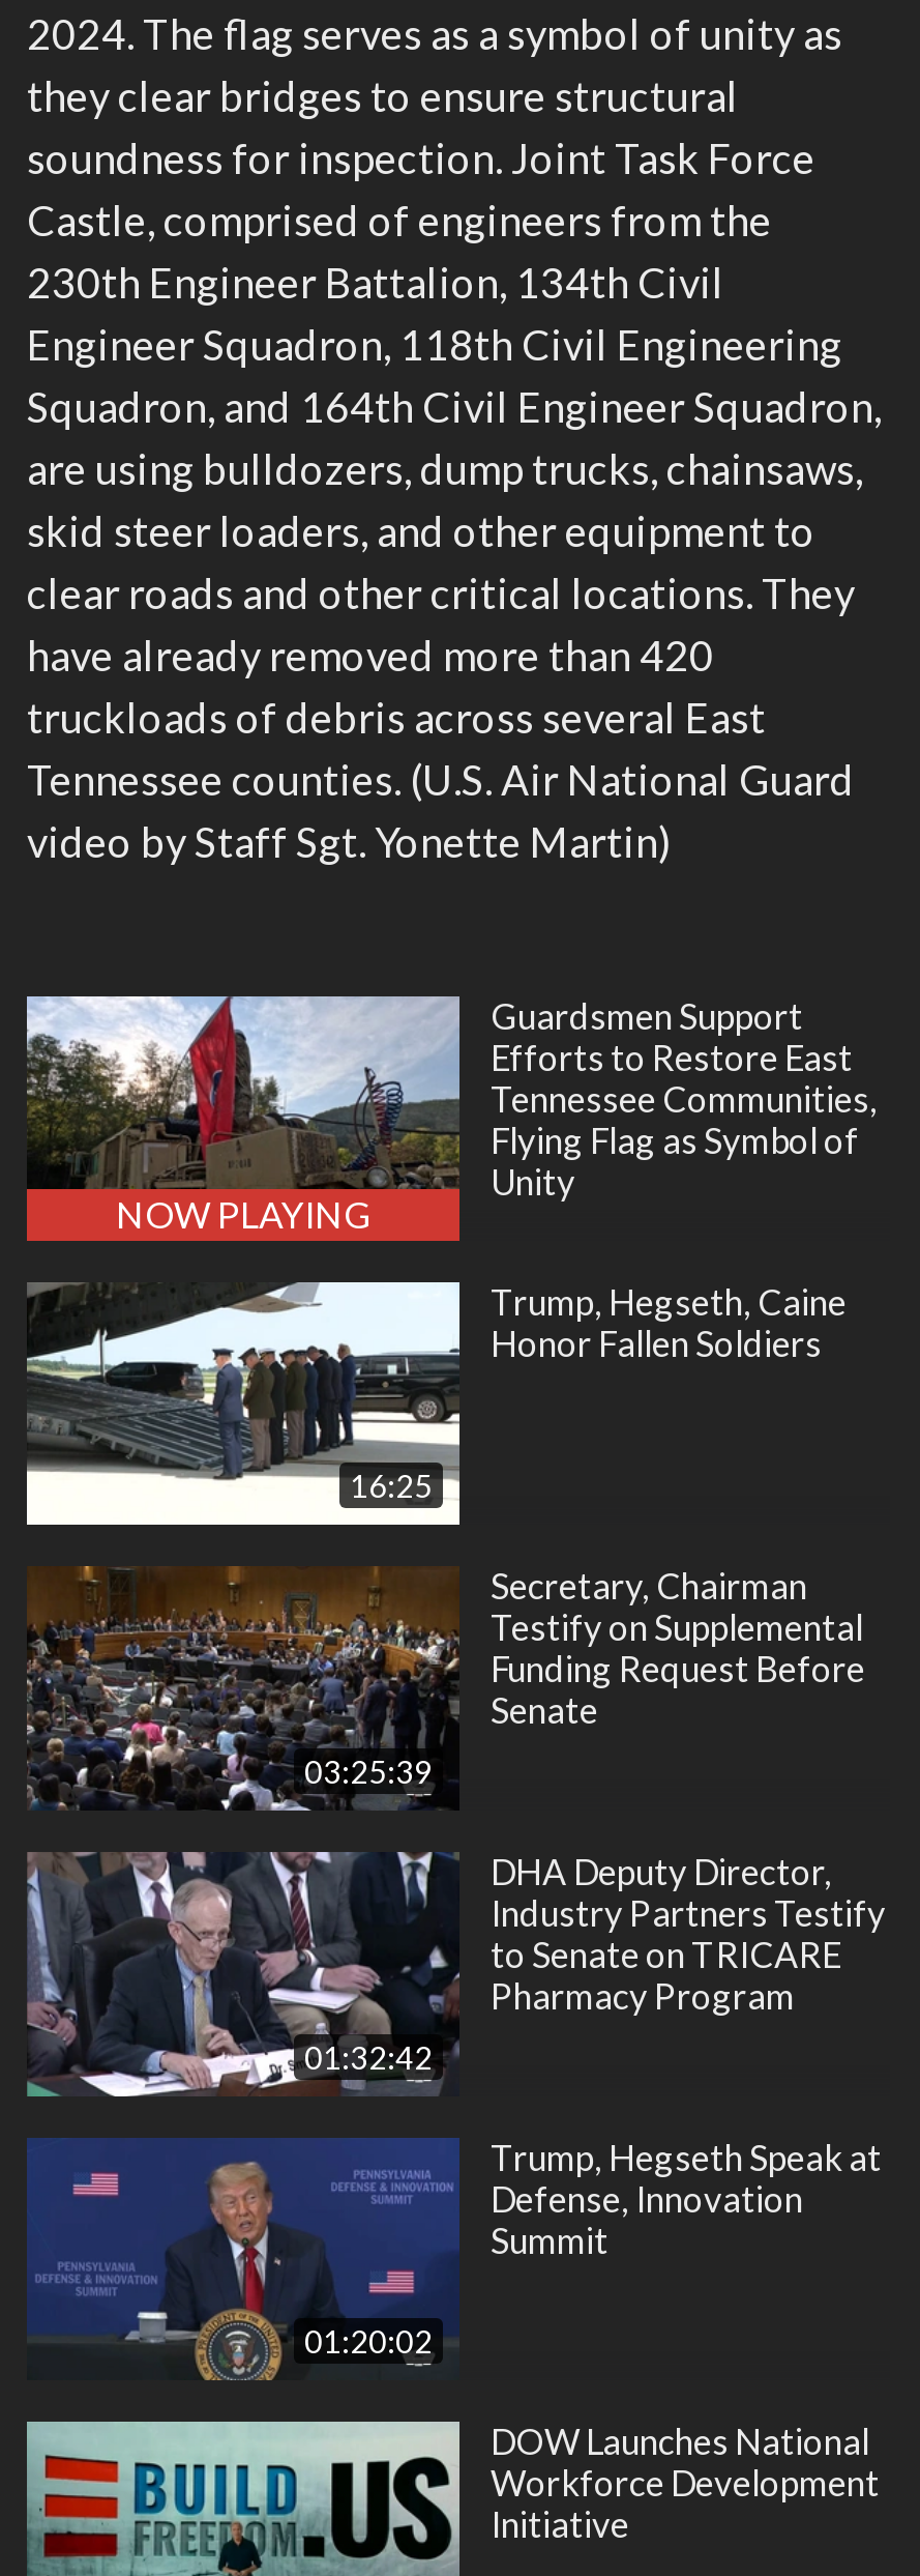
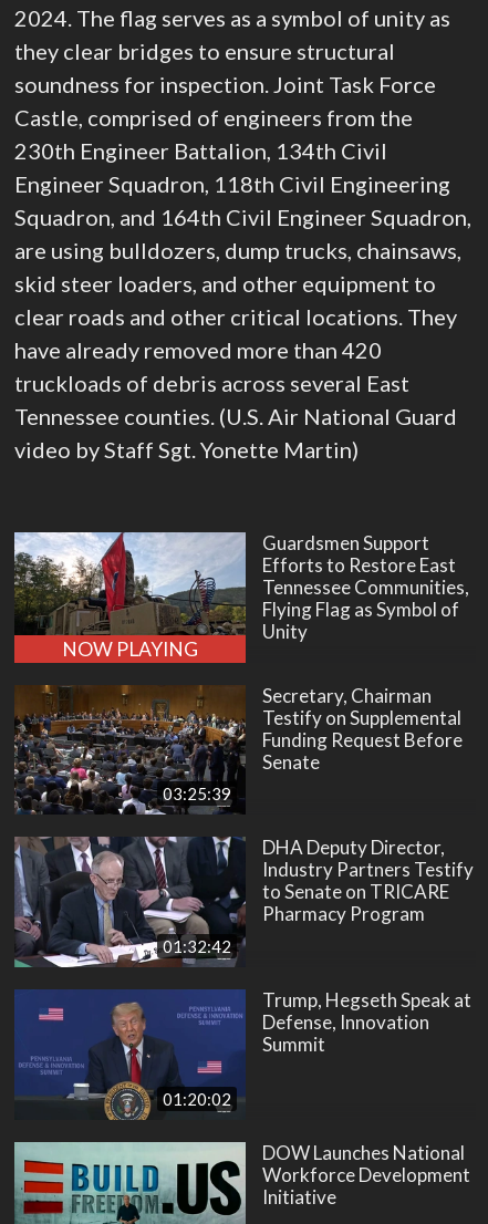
[25,1282,462,1527] [image] | 16:25 -> none
[491,1280,847,1365] Trump, Hegseth, Caine | Honor Fallen Soldiers -> none

